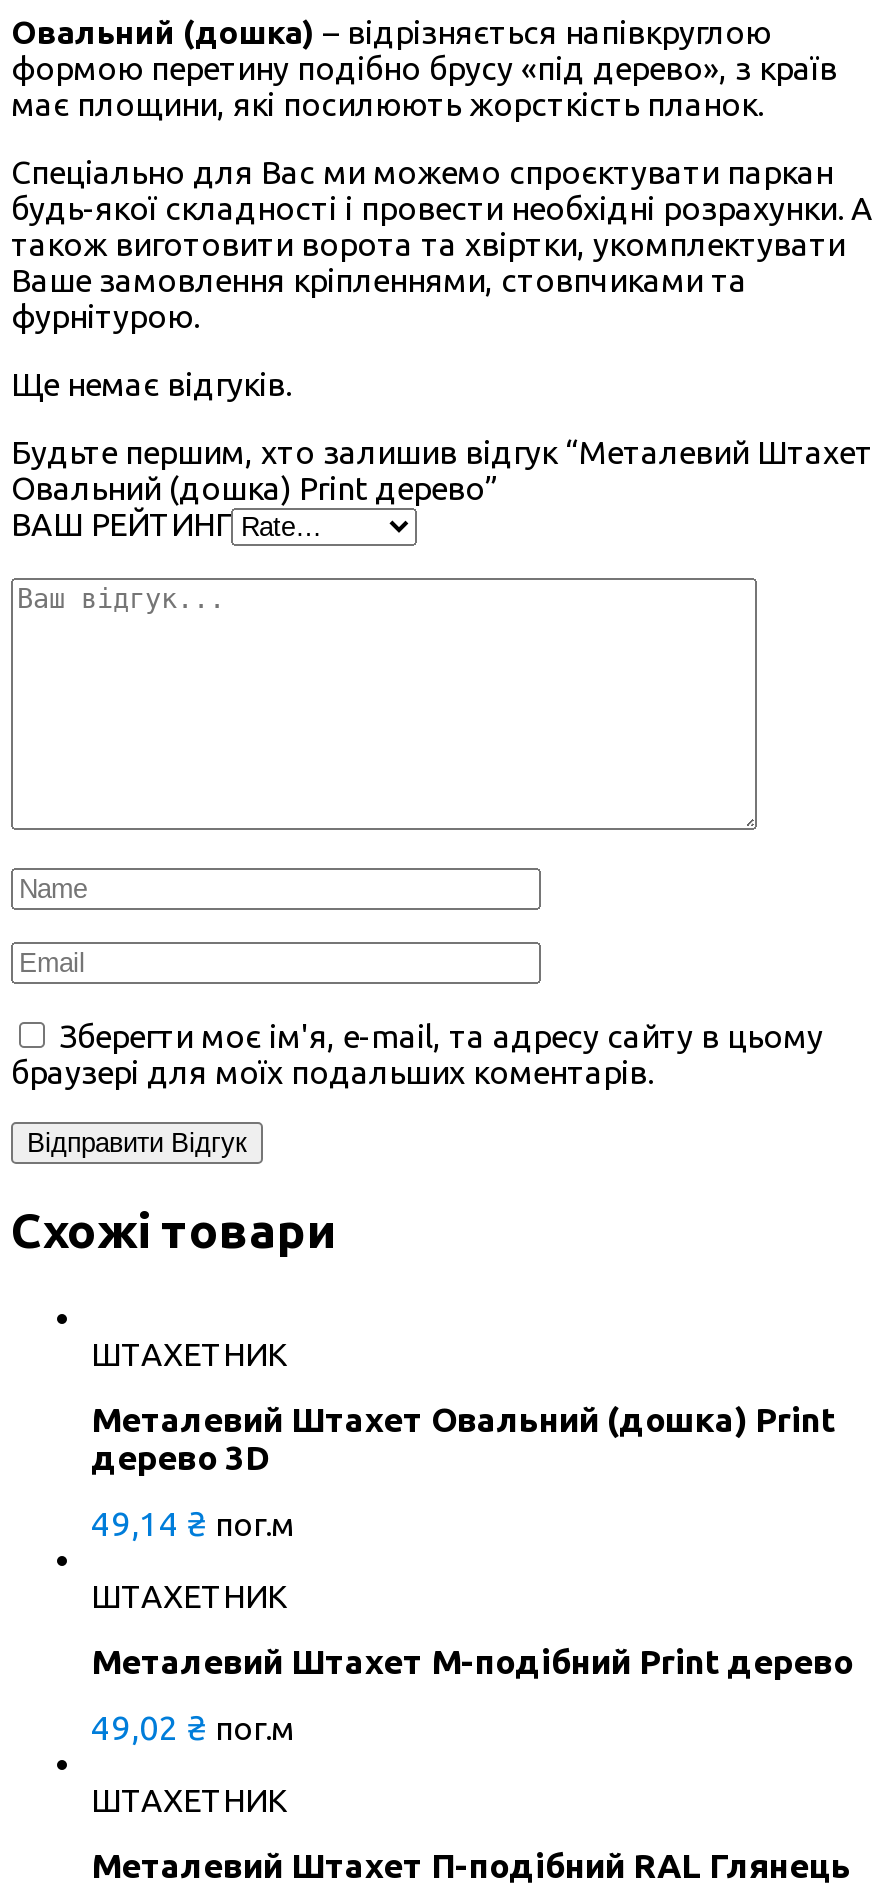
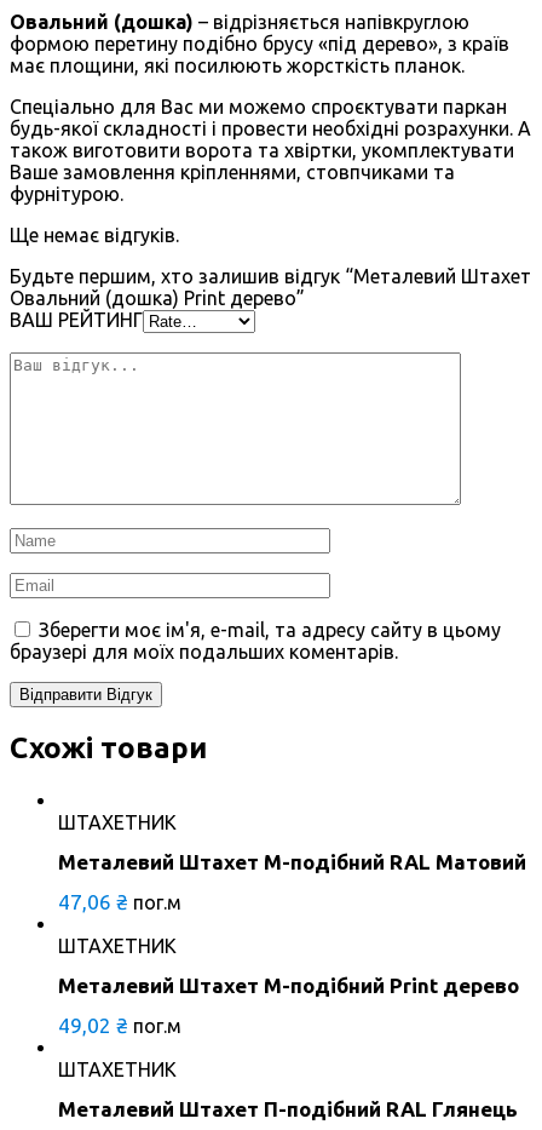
[91,1400,835,1476] Металевий Штахет Овальний (дошка) Print | дерево 3D -> [58,850,526,873] Металевий Штахет М-подібний RAL Матовий
[91,1504,295,1542] 49,14 ₴ пог.м -> [58,890,181,913] 47,06 ₴ пог.м

